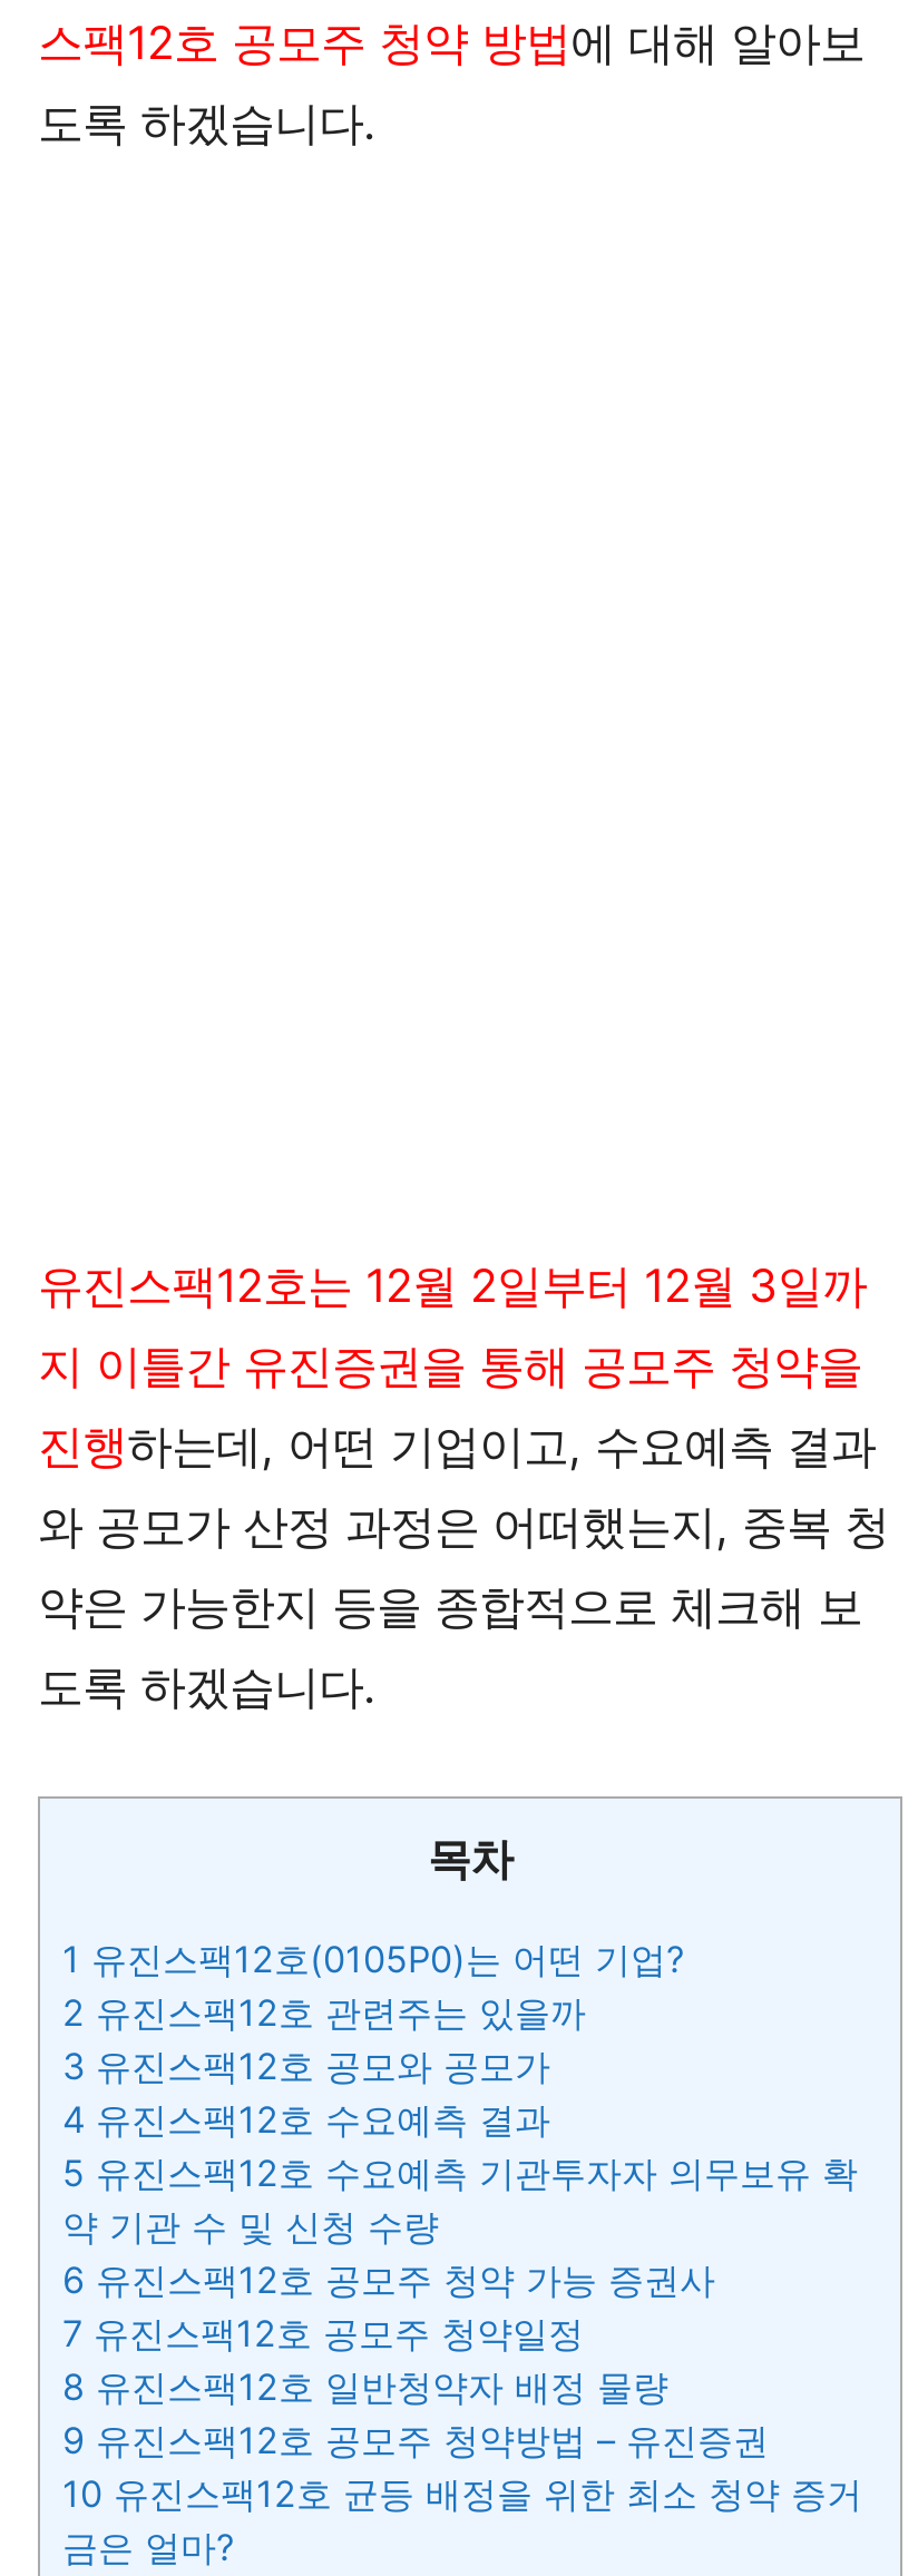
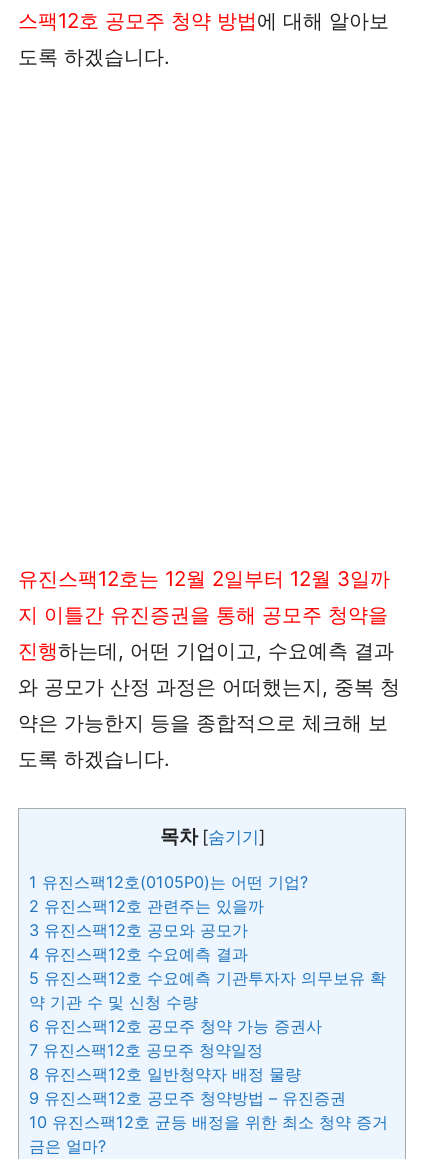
[428,1831,512,1885] 목차 -> [159,824,264,848] 목차 [숨기기]

